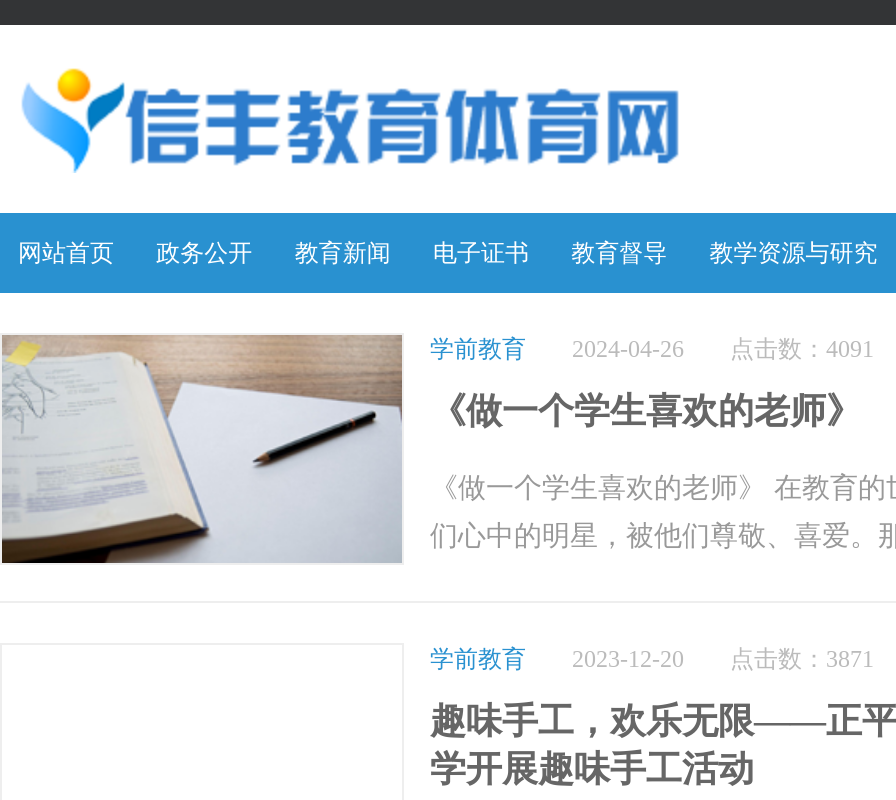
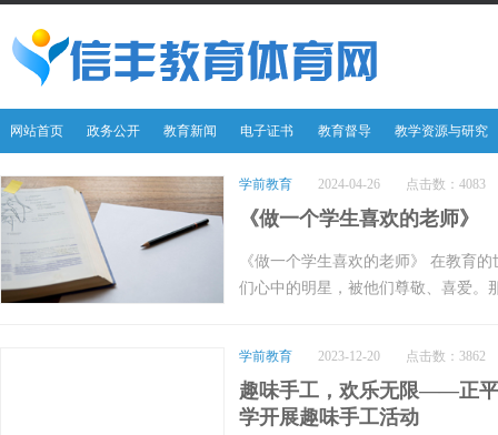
[430,335,874,363] 学前教育 2024-04-26 点击数：4091 -> [239,176,486,192] 学前教育 2024-04-26 点击数：4083
[430,645,874,673] 学前教育 2023-12-20 点击数：3871 -> [239,348,486,364] 学前教育 2023-12-20 点击数：3862

